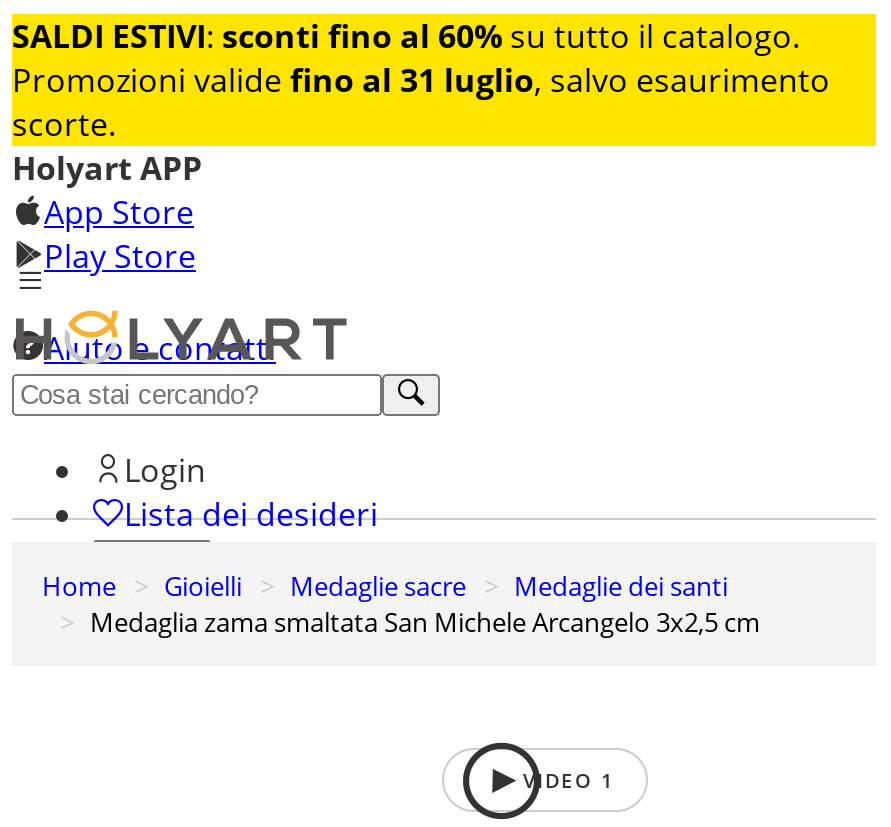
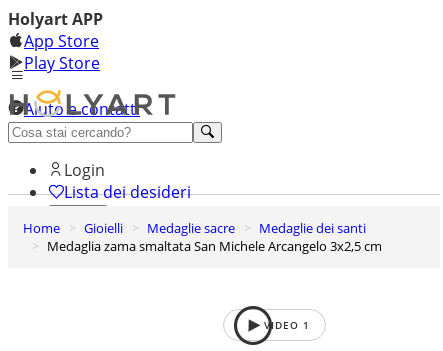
[12,14,830,146] SALDI ESTIVI: sconti fino al 60% su tutto il catalogo. | Promozioni valide fino al 31 luglio, salvo esaurimento | scorte. -> none

